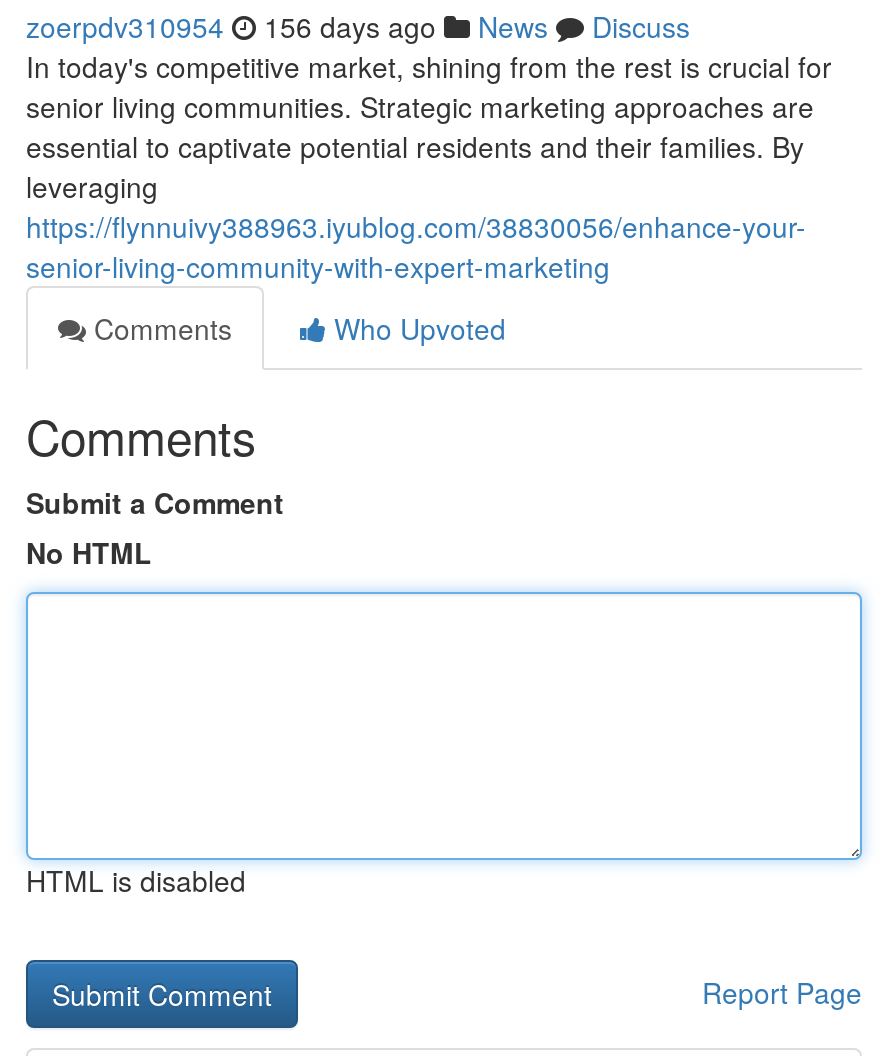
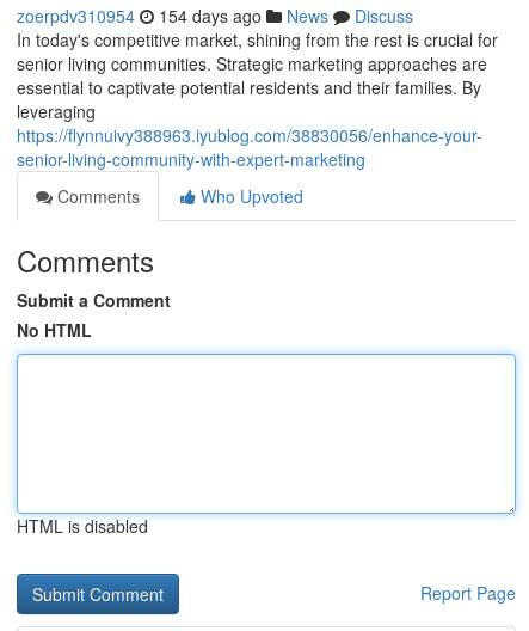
[26,6,690,46] zoerpdv310954 156 days ago News Discuss -> [17,4,413,27] zoerpdv310954 154 days ago News Discuss

